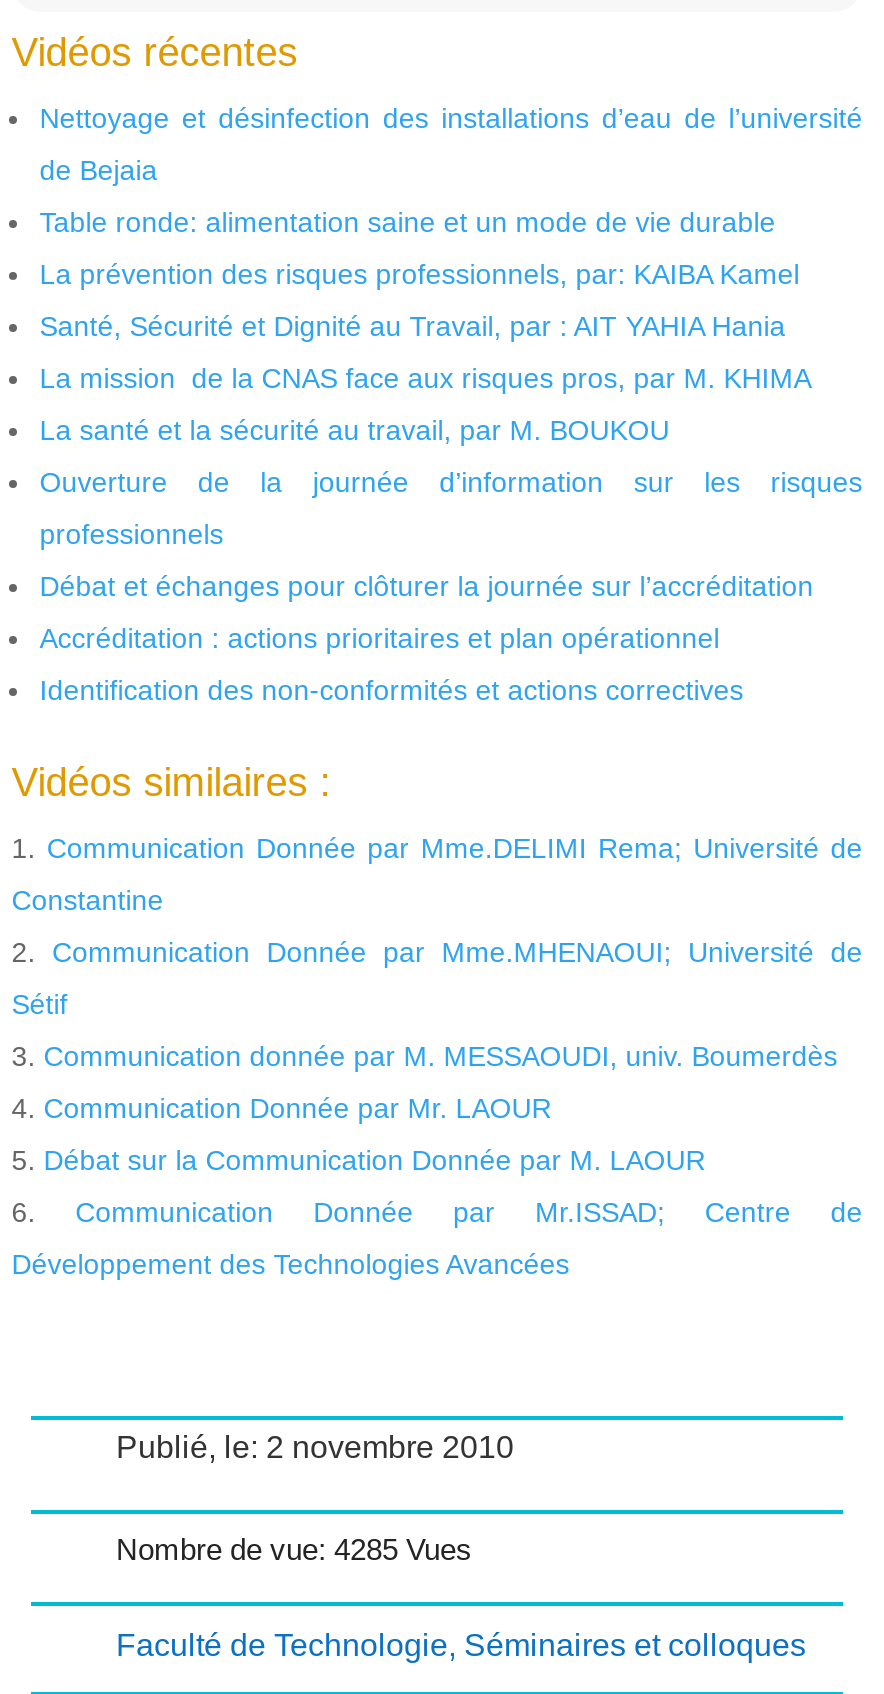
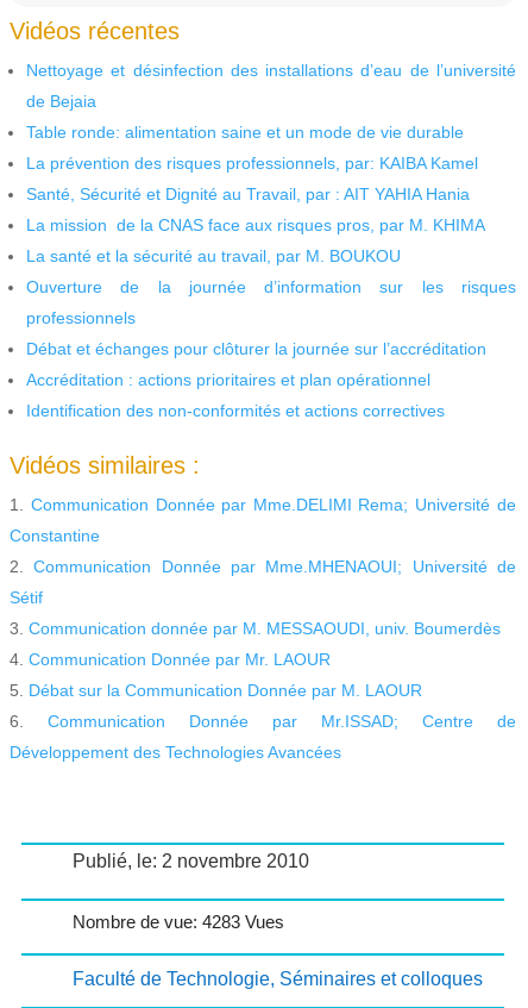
[116,1531,472,1565] Nombre de vue: 4285 Vues -> [72,911,284,931] Nombre de vue: 4283 Vues

